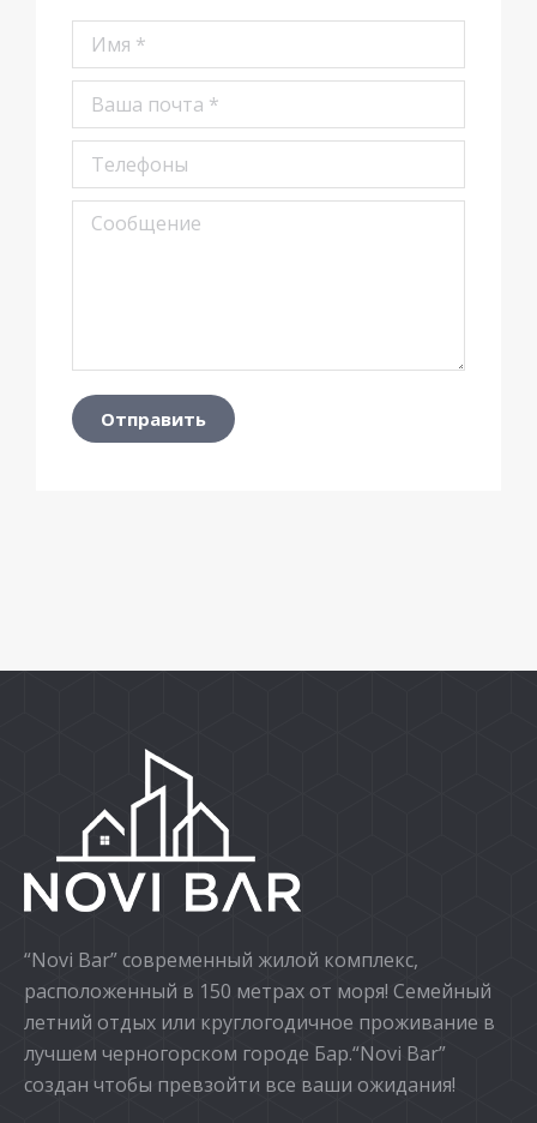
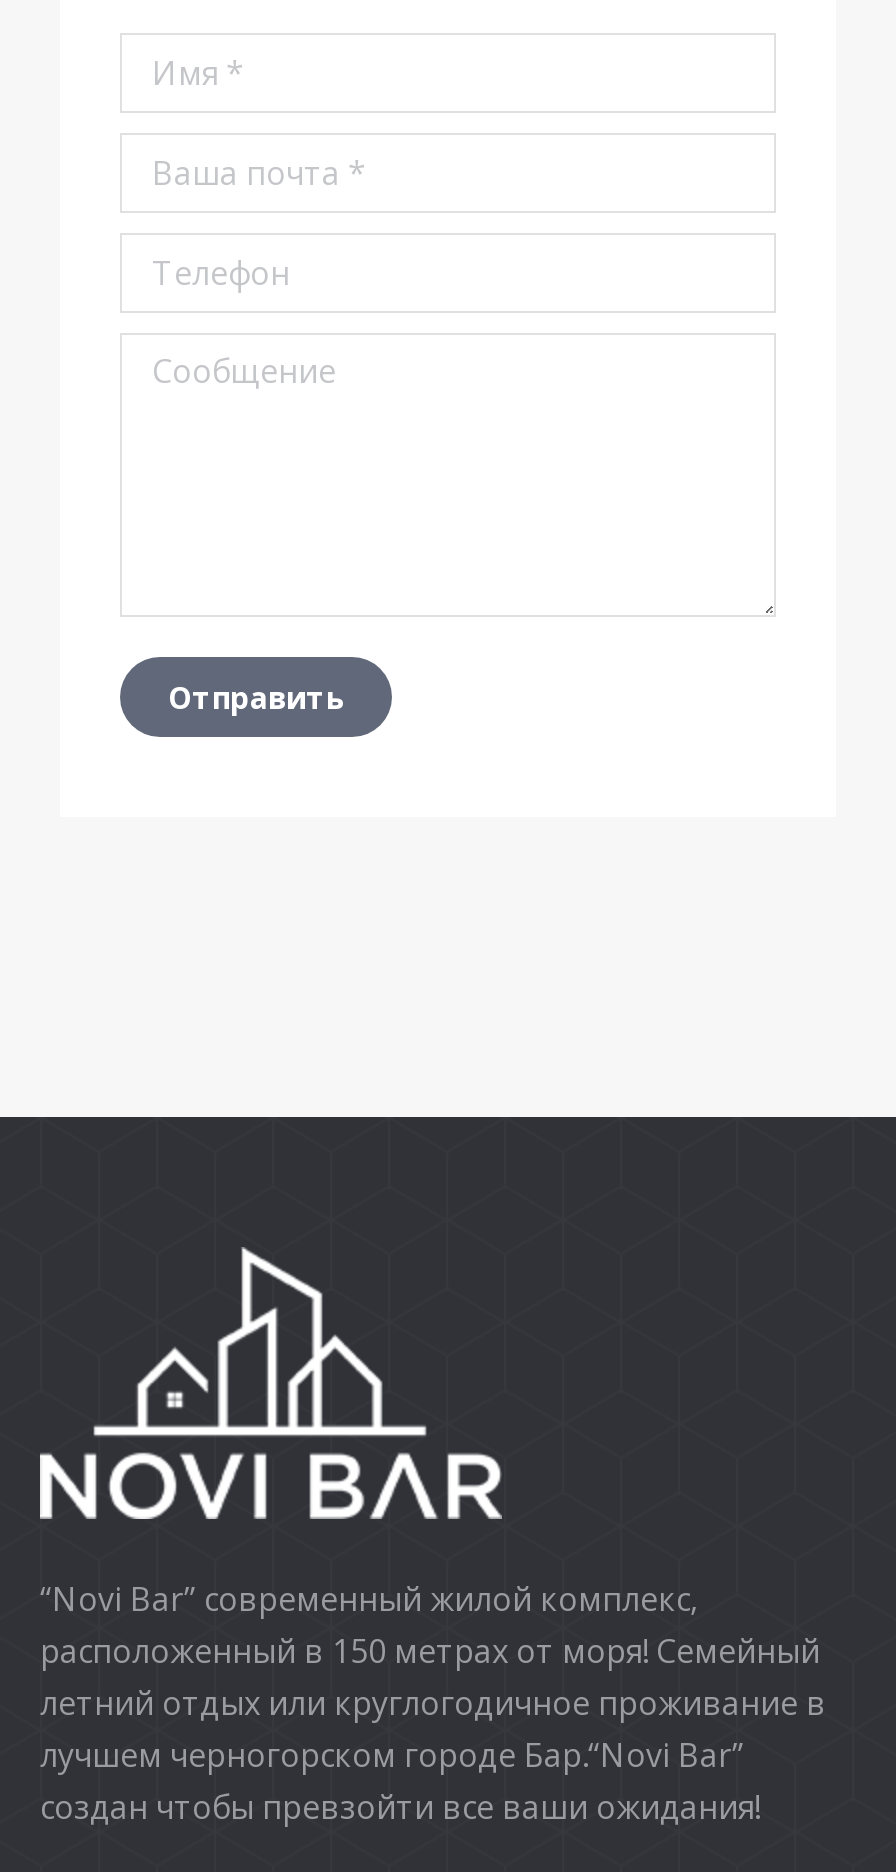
[72,143,182,172] Телефоны -> [120,237,274,285] Телефон

